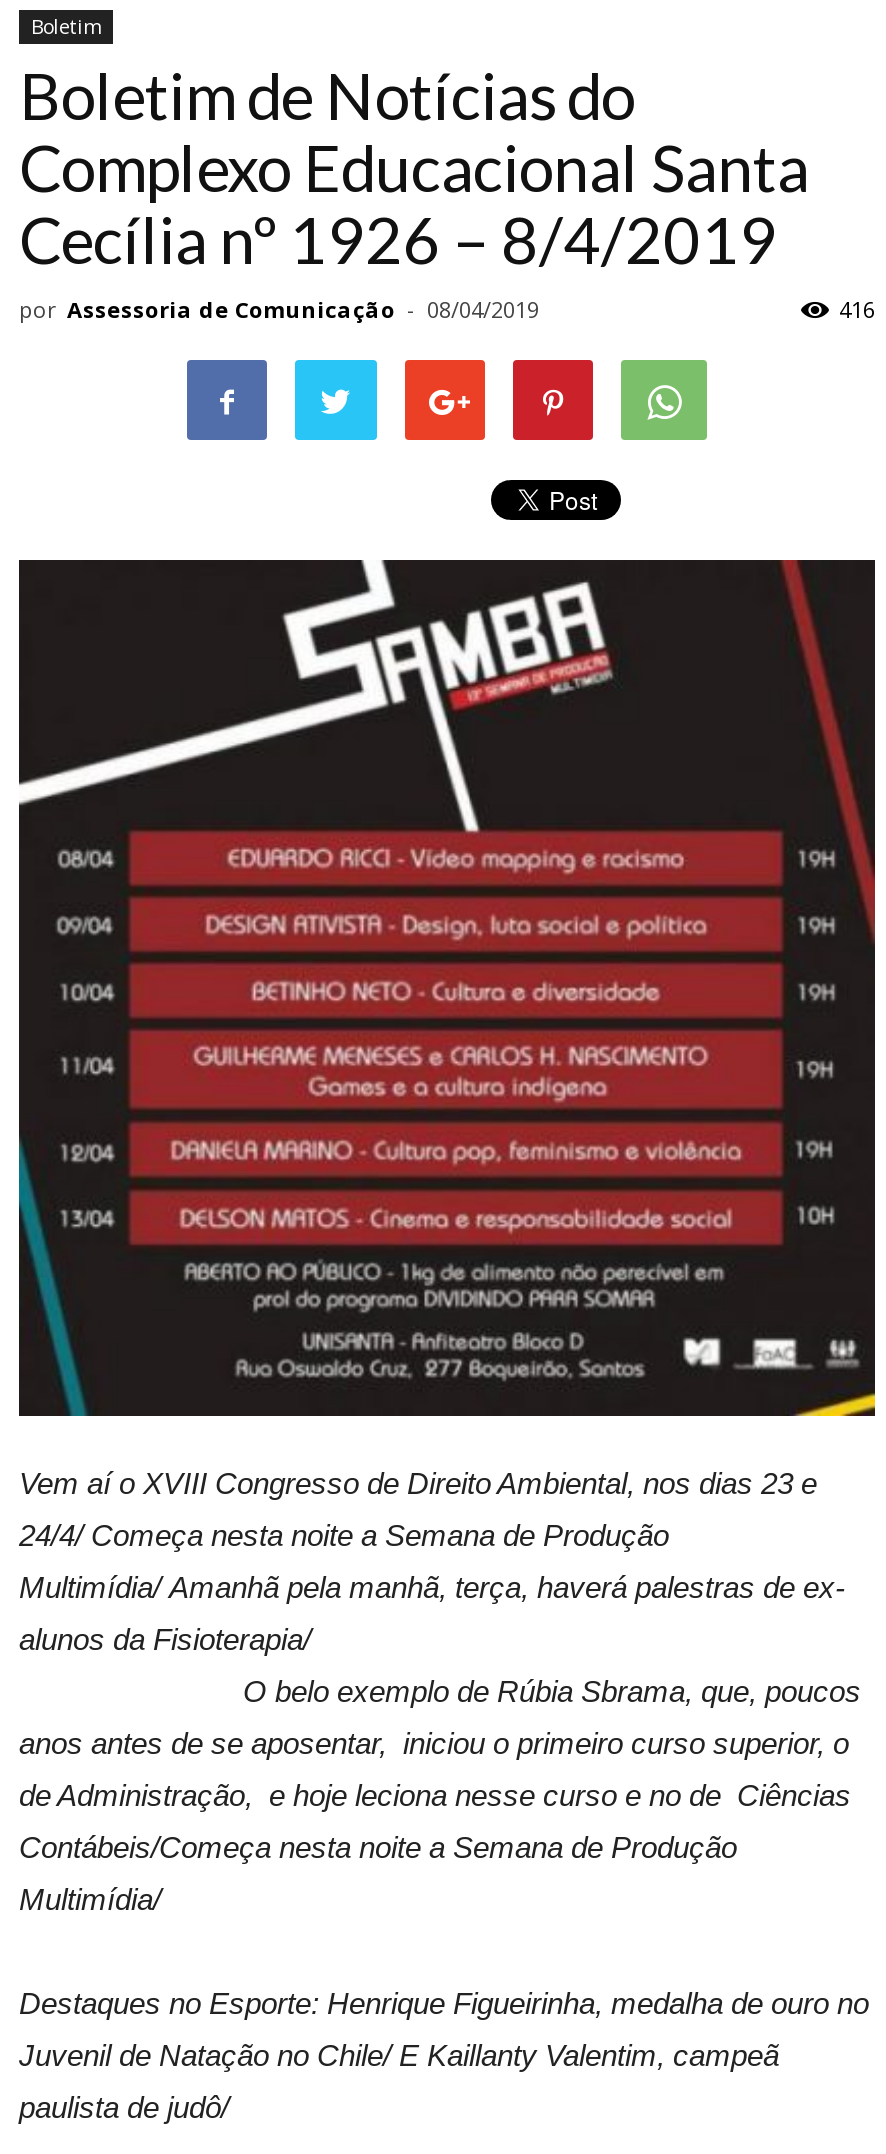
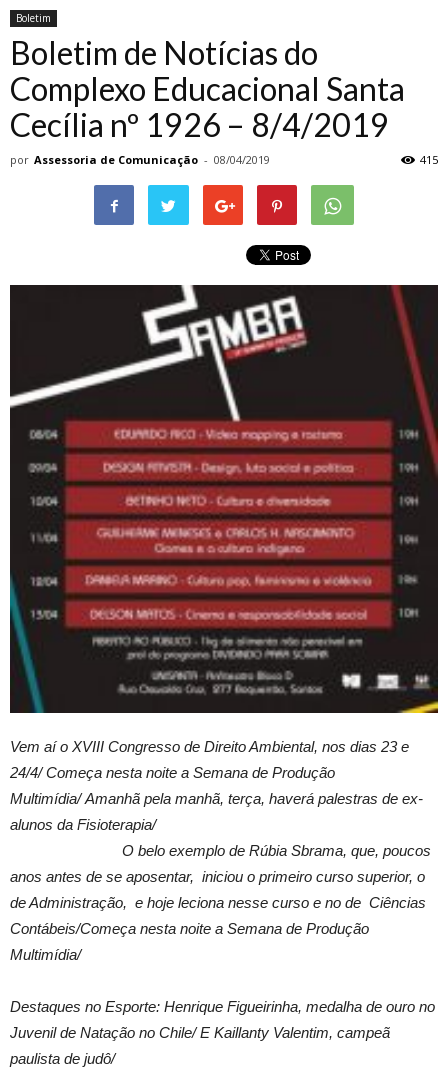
[839,294,875,324] 416 -> [420,152,438,167] 415

